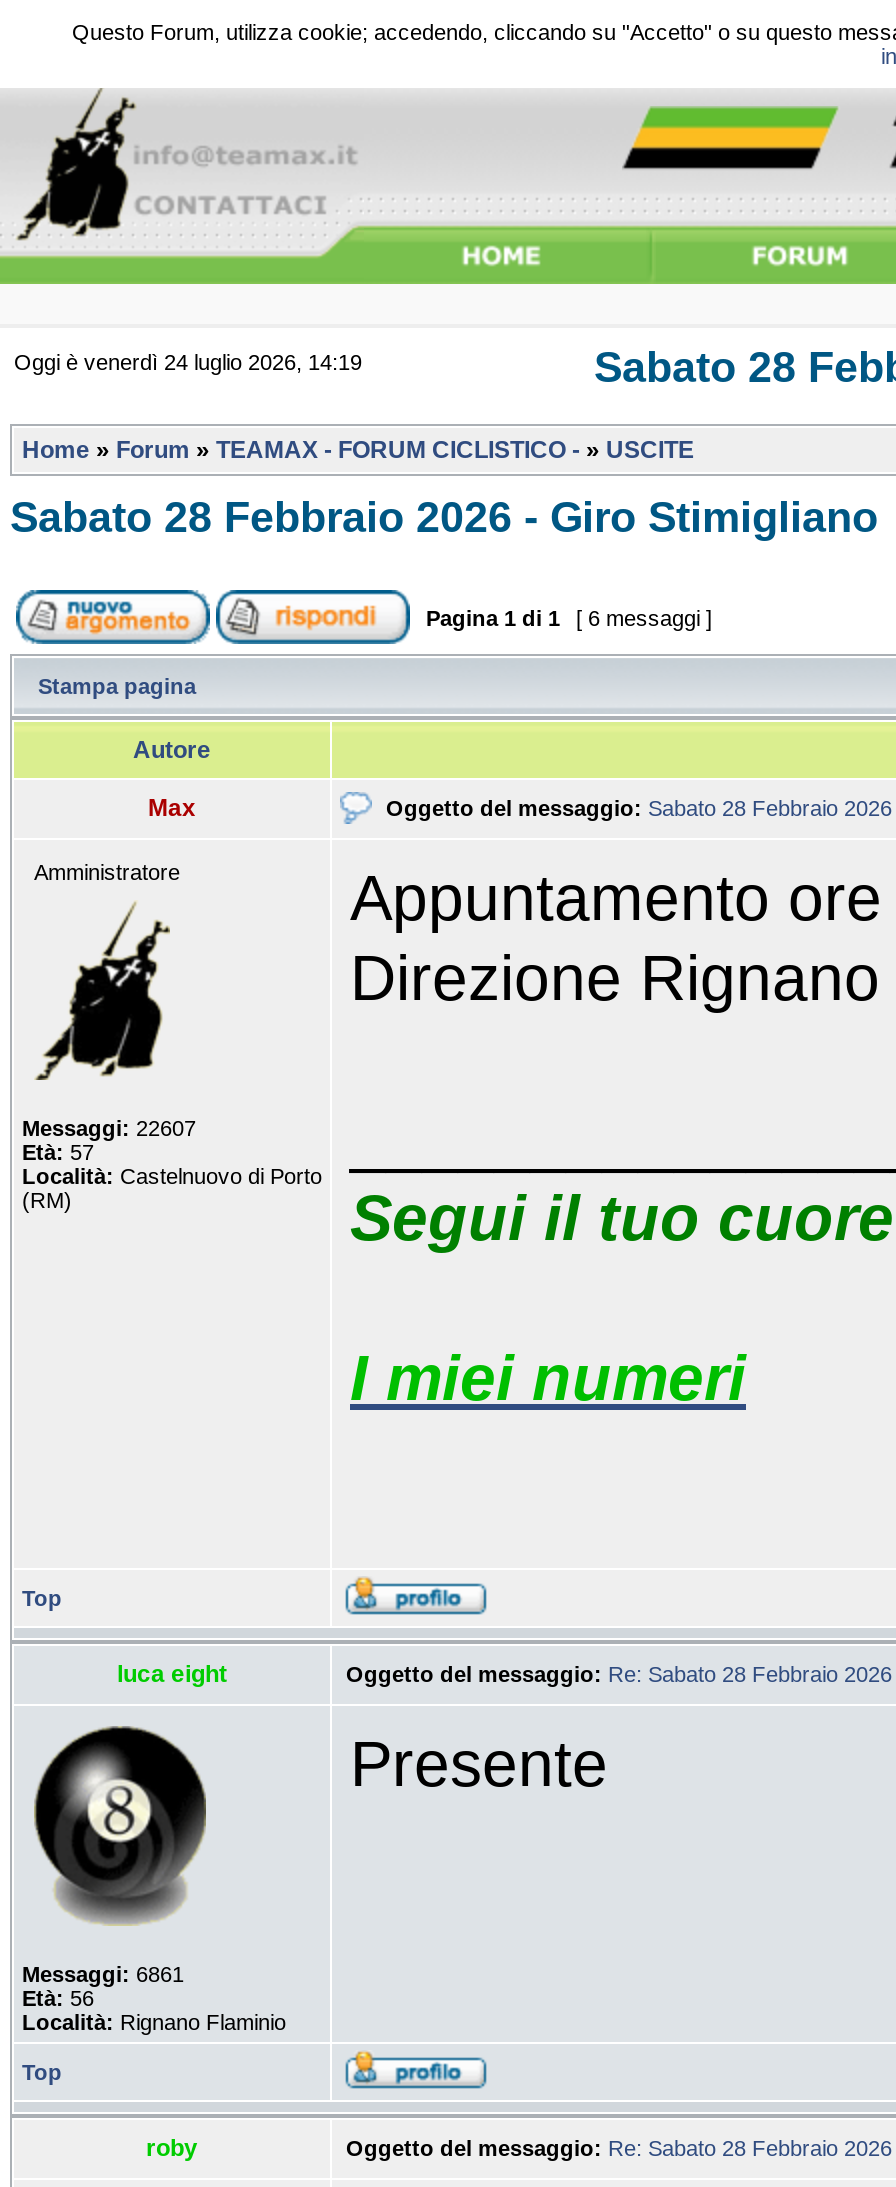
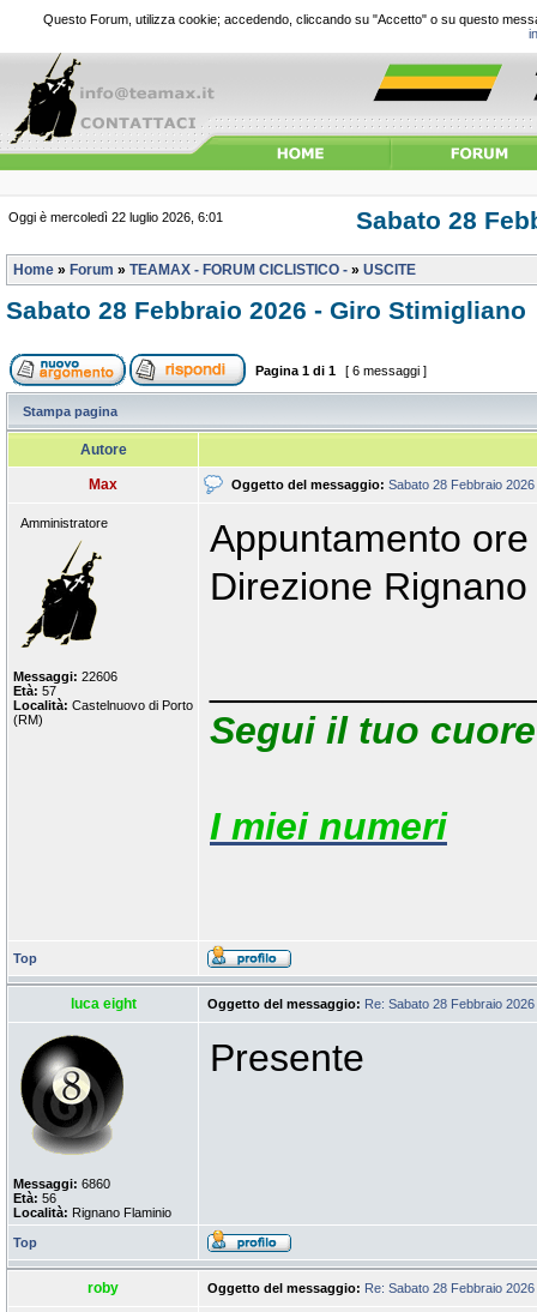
[14,350,362,374] Oggi è venerdì 24 luglio 2026, 14:19 -> [8,210,223,224] Oggi è mercoledì 22 luglio 2026, 6:01
[22,1116,196,1140] Messaggi: 22607 -> [13,669,117,684] Messaggi: 22606
[22,1962,184,1986] Messaggi: 6861 -> [13,1176,110,1191] Messaggi: 6860

